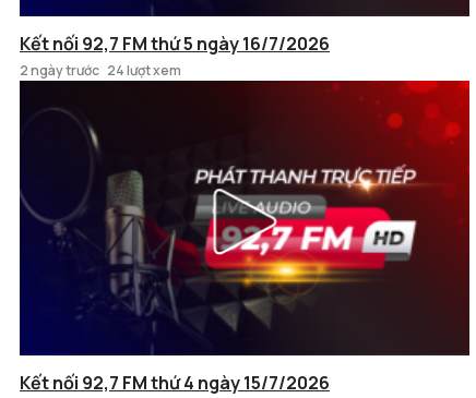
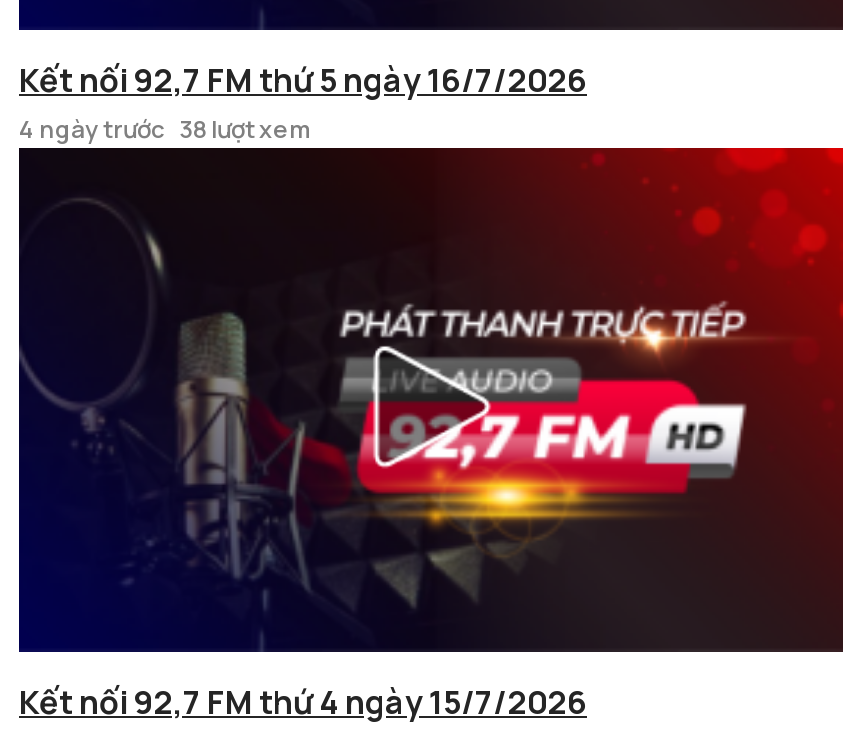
[20,61,181,80] 2 ngày trước 24 lượt xem -> [19,113,311,147] 4 ngày trước 38 lượt xem

